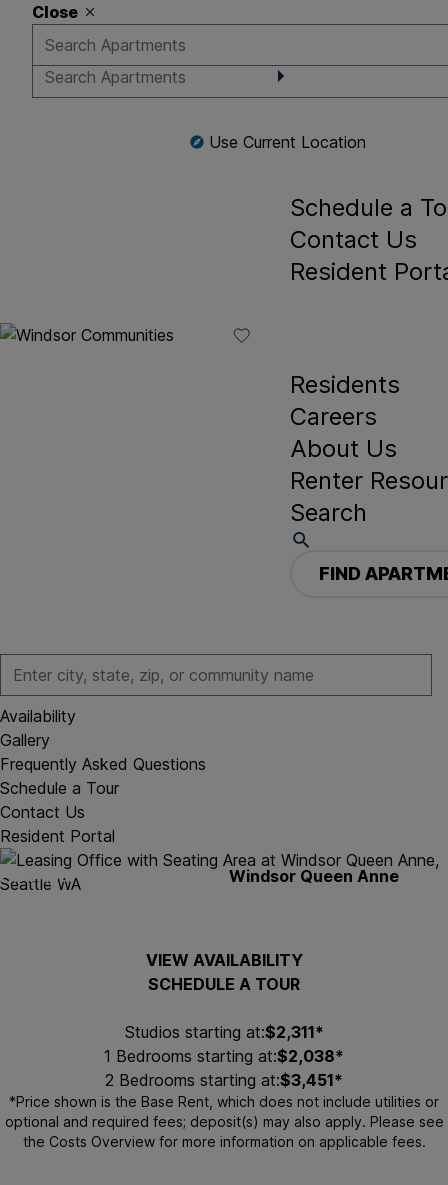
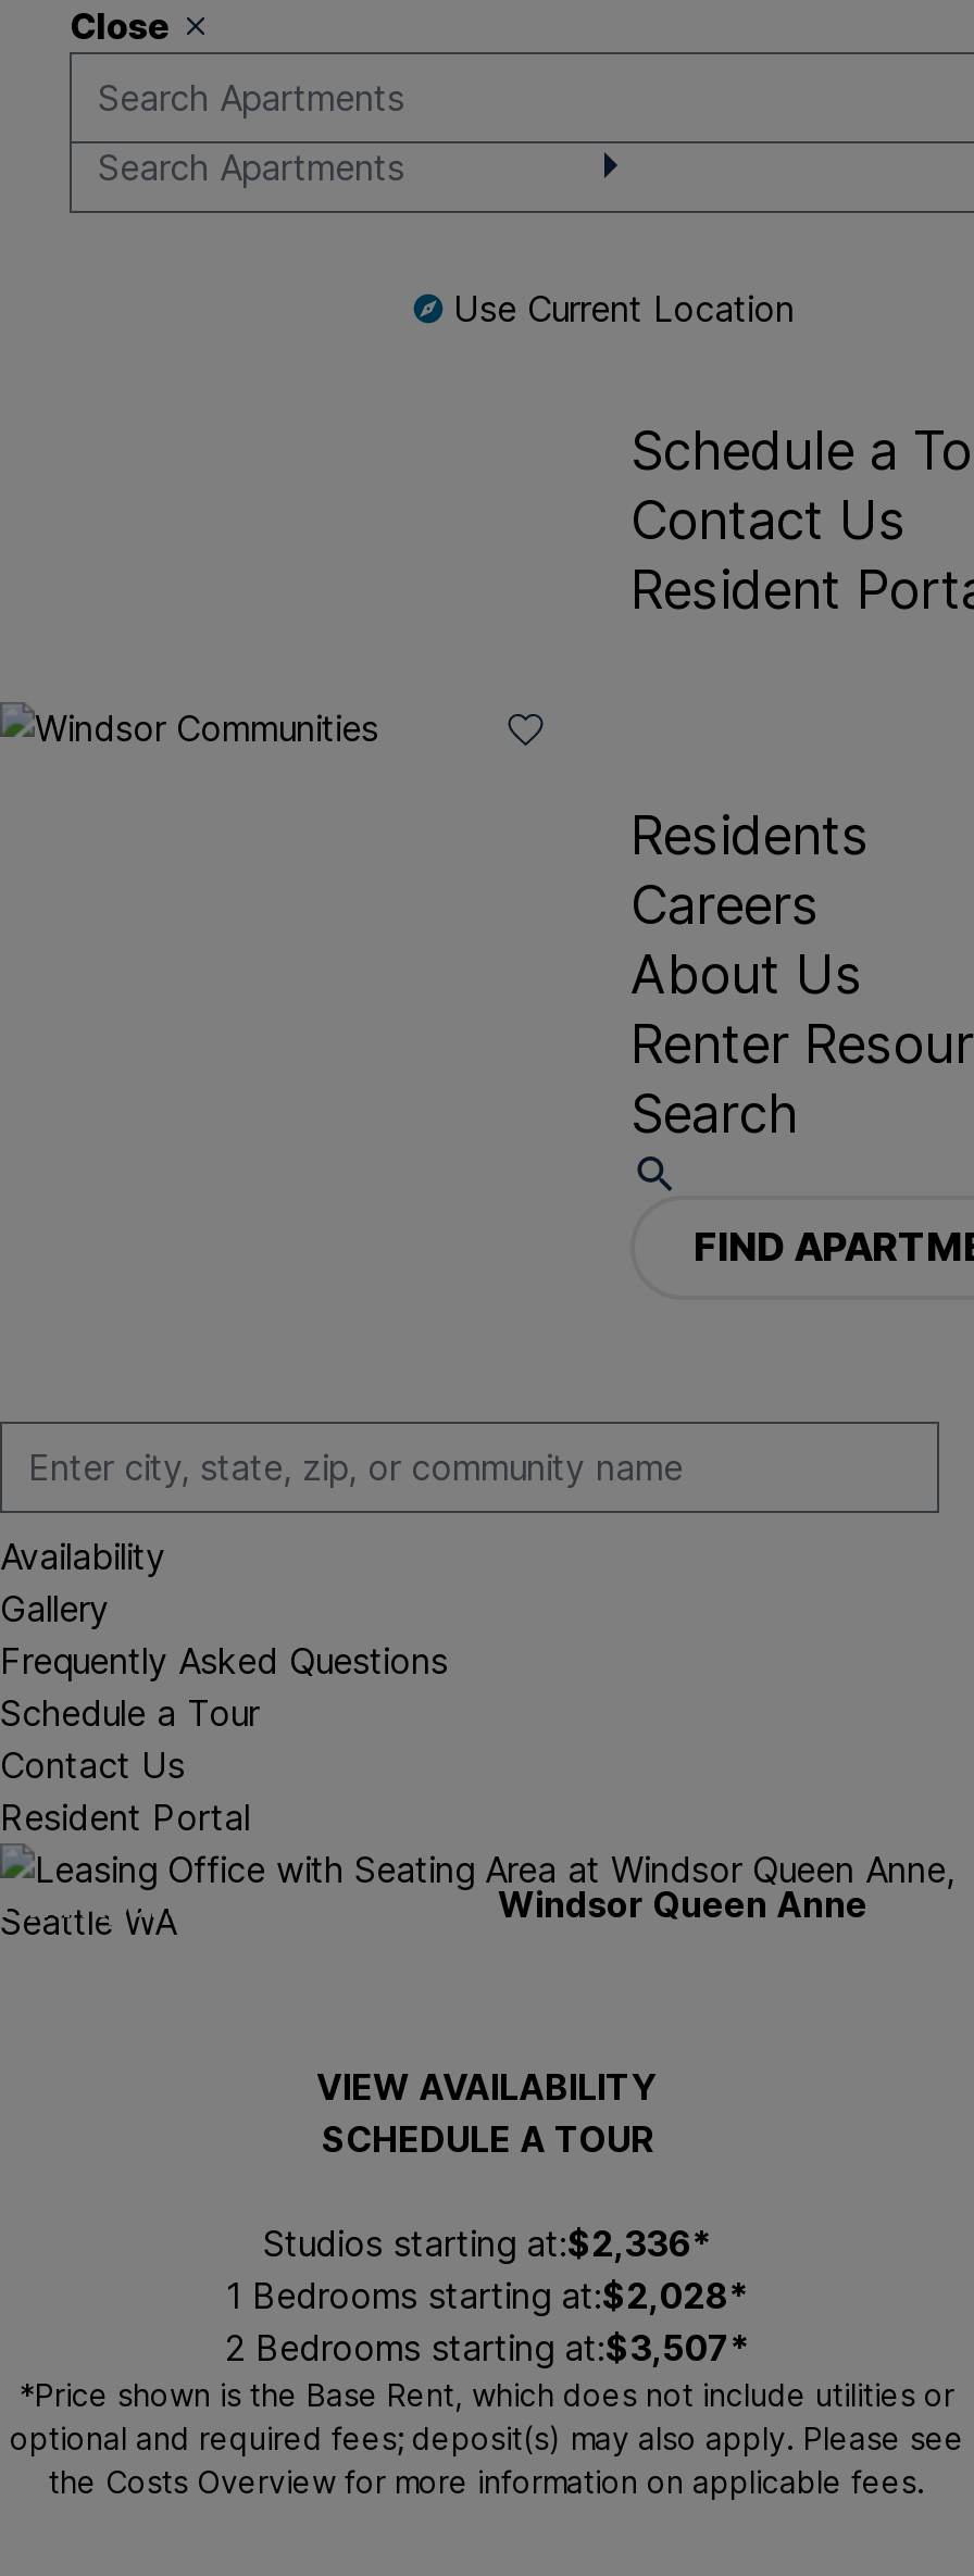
[124,1022,323,1042] Studios starting at:$2,311* -> [263,2222,711,2265] Studios starting at:$2,336*
[104,1046,344,1066] 1 Bedrooms starting at:$2,038* -> [226,2274,748,2317] 1 Bedrooms starting at:$2,028*
[105,1070,343,1090] 2 Bedrooms starting at:$3,451* -> [225,2326,749,2369] 2 Bedrooms starting at:$3,507*

